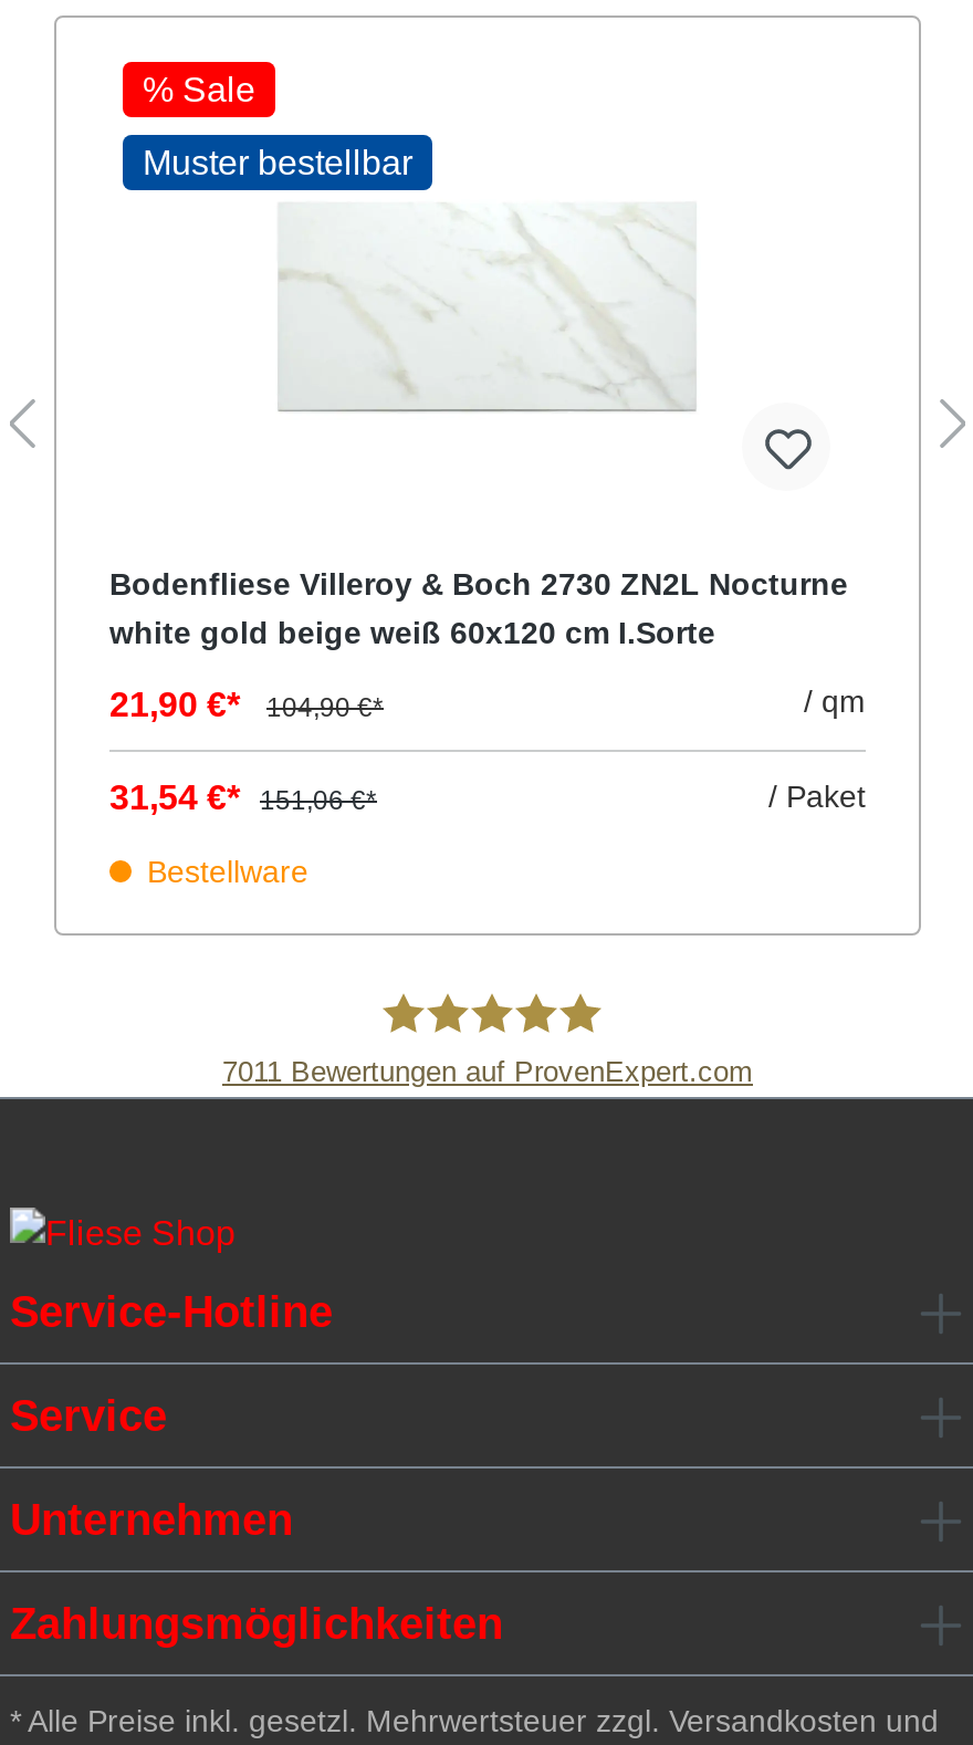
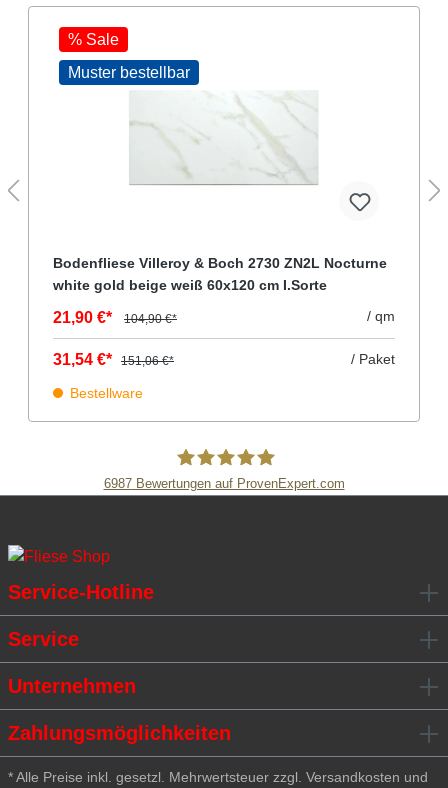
[222,1055,753,1088] 7011 Bewertungen auf ProvenExpert.com -> [103,476,344,491] 6987 Bewertungen auf ProvenExpert.com

